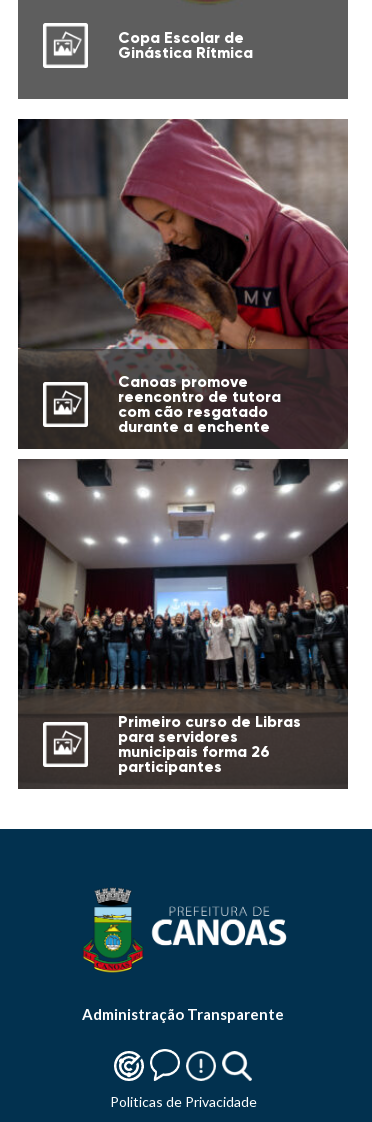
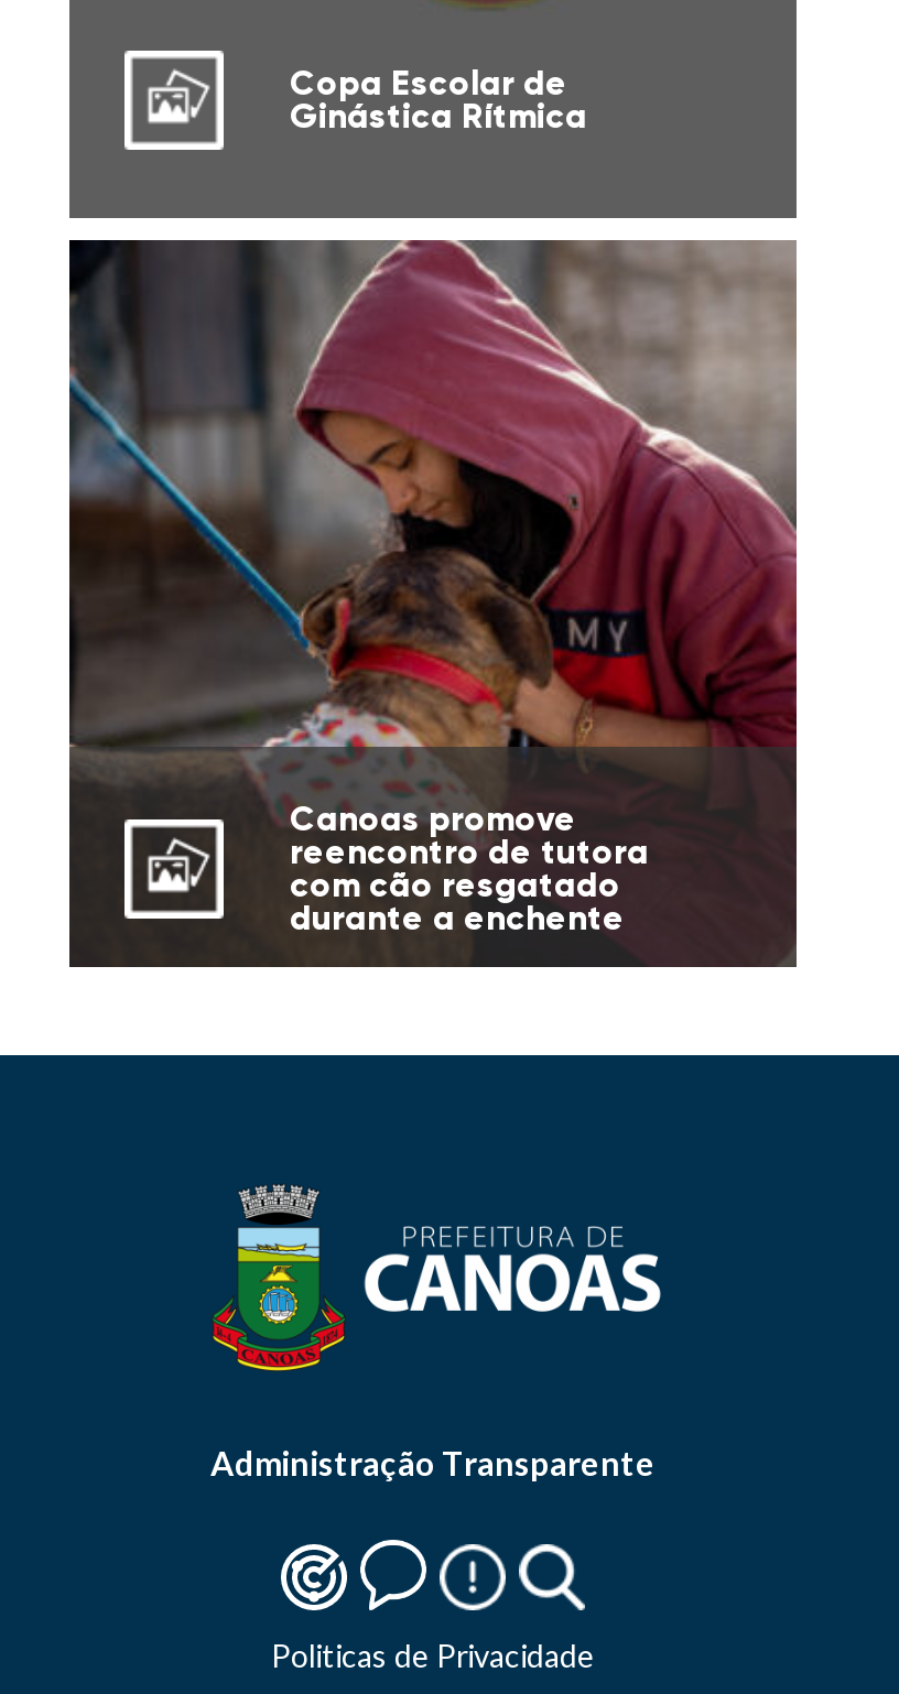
[17,459,349,776] [image] | Primeiro curso de Libras | para servidores | municipais forma 26 | participantes -> none

